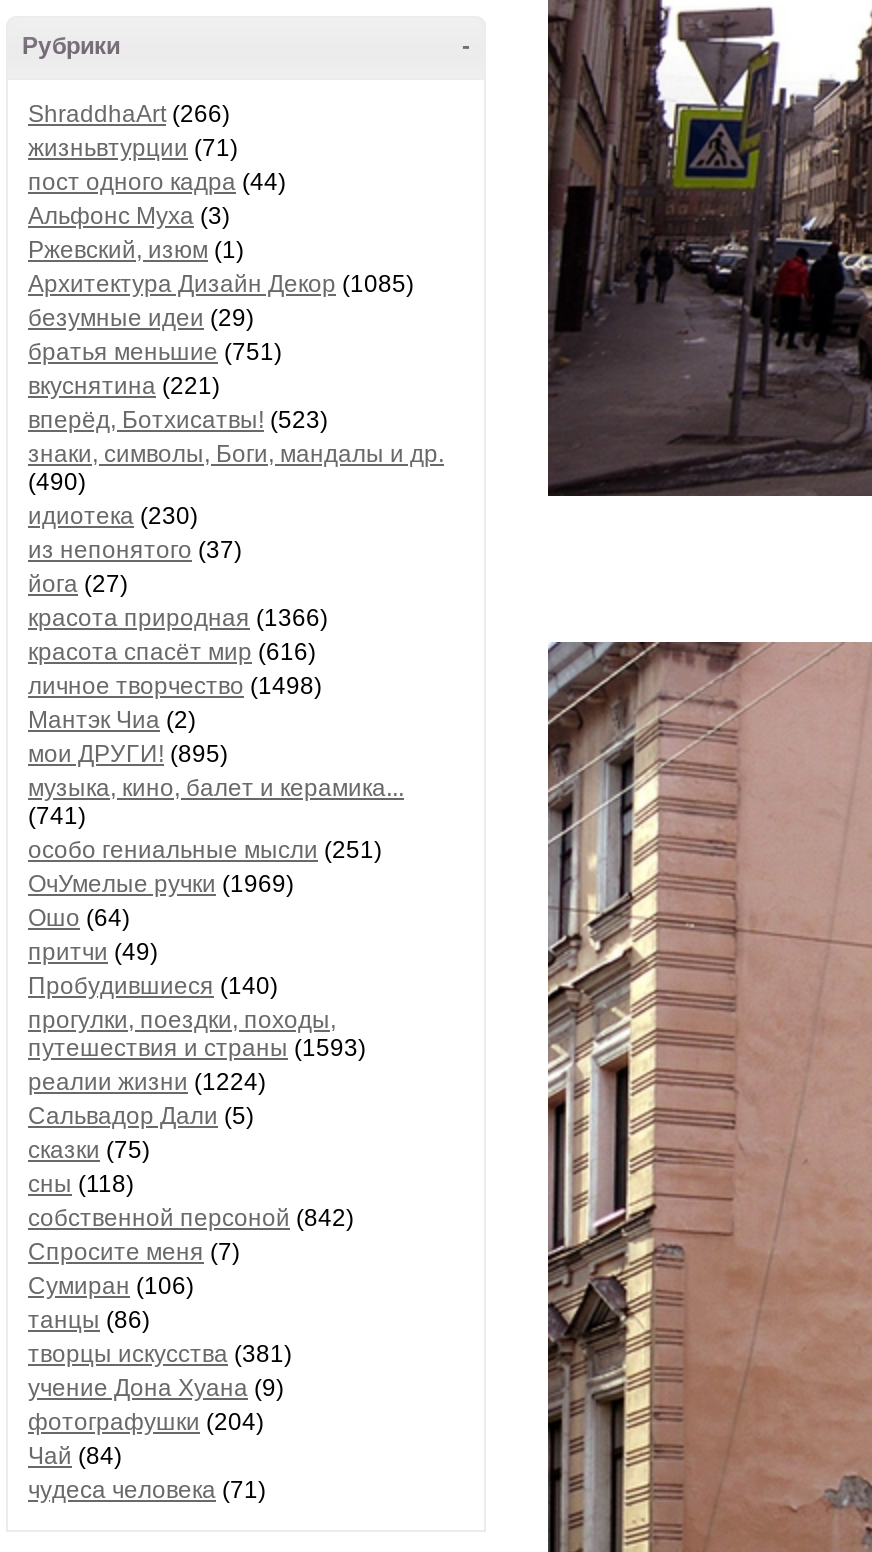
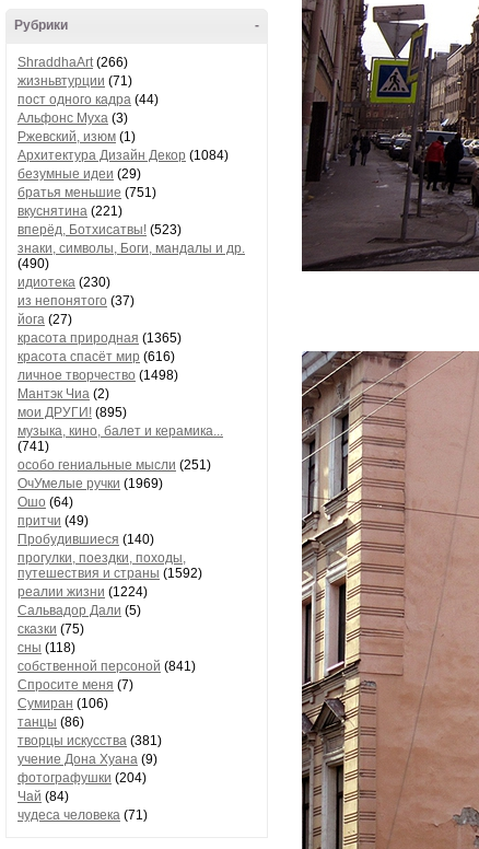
[28,270,414,298] Архитектура Дизайн Декор (1085) -> [17,148,229,163] Архитектура Дизайн Декор (1084)
[28,604,328,632] красота природная (1366) -> [17,330,182,346] красота природная (1365)
[28,1034,366,1062] путешествия и страны (1593) -> [17,566,202,581] путешествия и страны (1592)
[28,1204,354,1232] собственной персоной (842) -> [17,659,196,674] собственной персоной (841)

